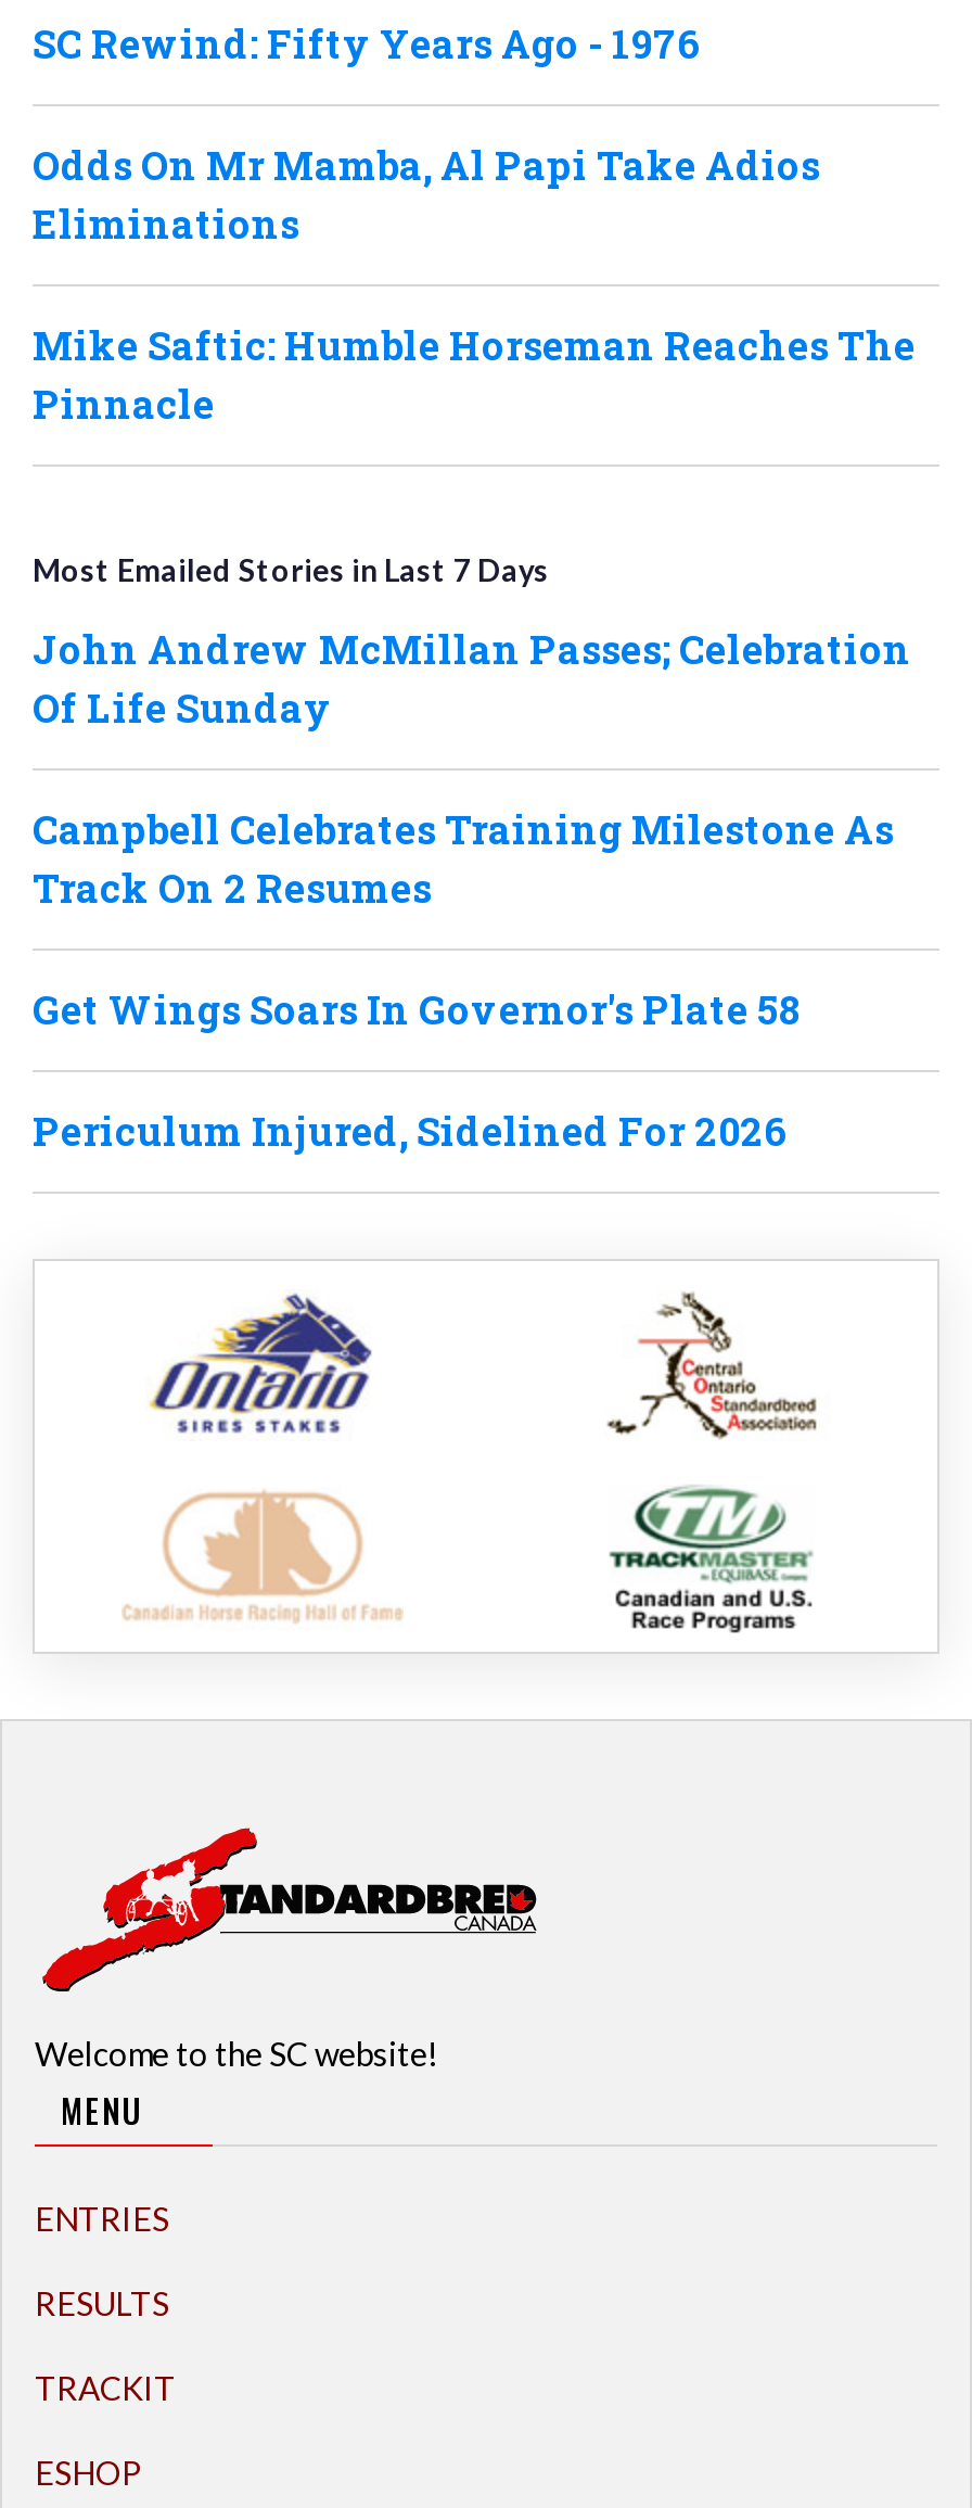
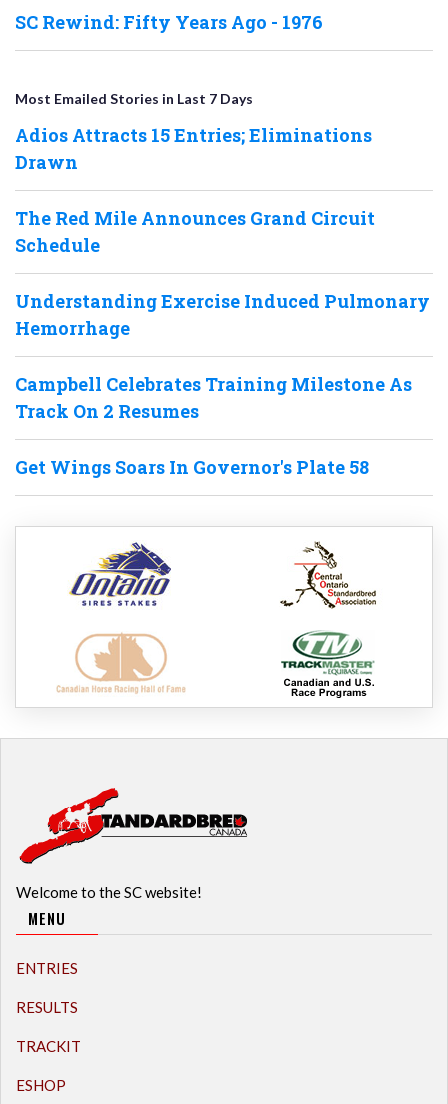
[33,139,916,430] Odds On Mr Mamba, Al Papi Take Adios | Eliminations | Mike Saftic: Humble Horseman Reaches The | Pinnacle -> none
moved [33,551,549,588] -> [15,90,253,107]: Most Emailed Stories in Last 7 Days
[33,623,911,734] John Andrew McMillan Passes; Celebration | Of Life Sunday -> [15,123,430,340] Adios Attracts 15 Entries; Eliminations | Drawn | The Red Mile Announces Grand Circuit | Schedule | Understanding Exercise Induced Pulmonary | Hemorrhage
[33,1105,788,1157] Periculum Injured, Sidelined For 2026 -> none

